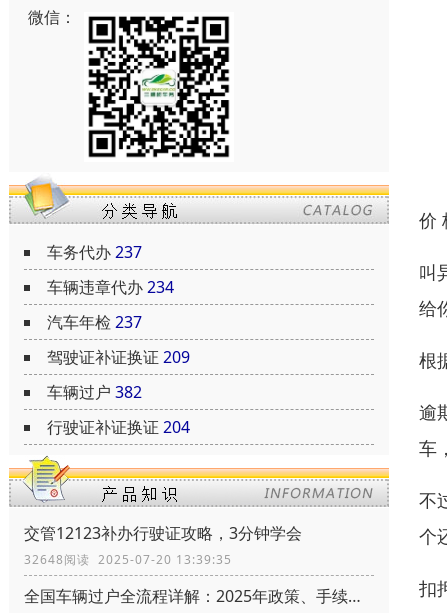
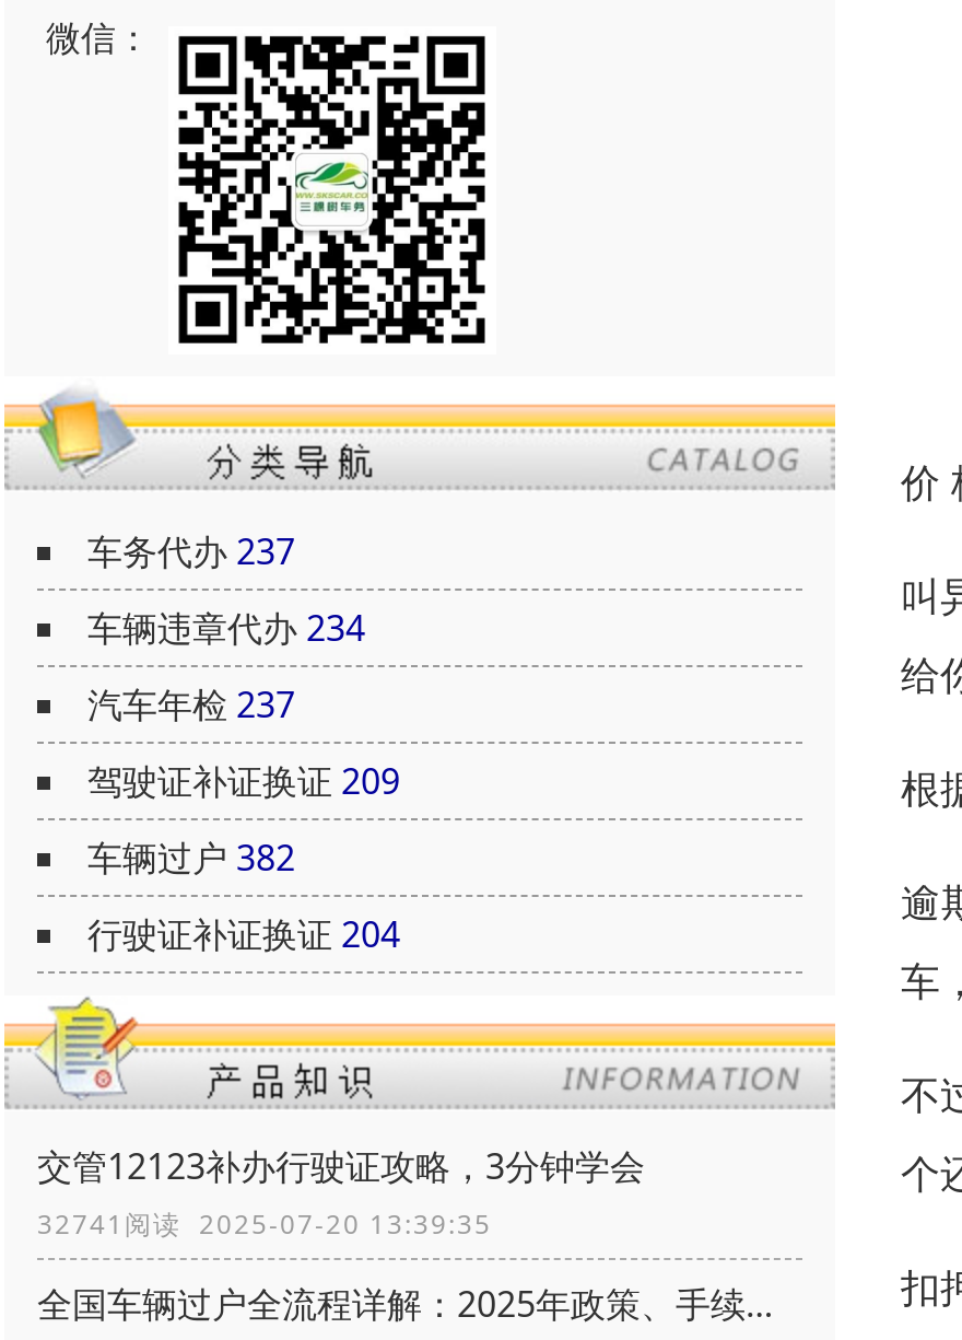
[24,551,232,568] 32648阅读 2025-07-20 13:39:35 -> [37,1206,492,1243] 32741阅读 2025-07-20 13:39:35

